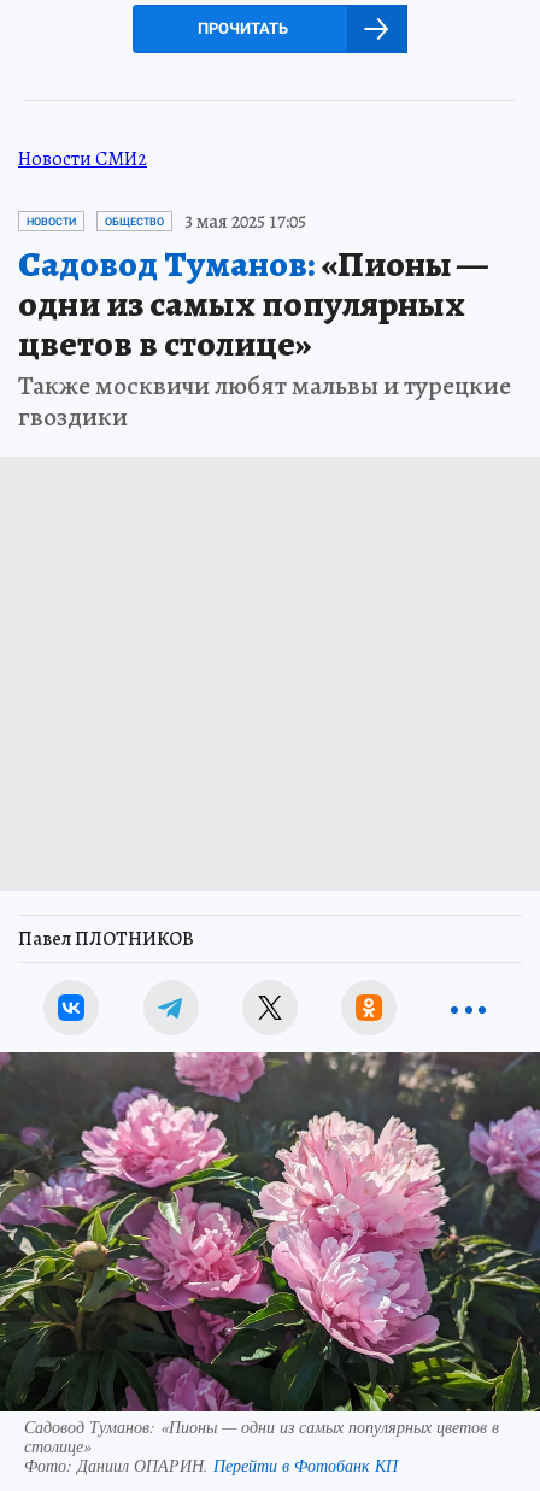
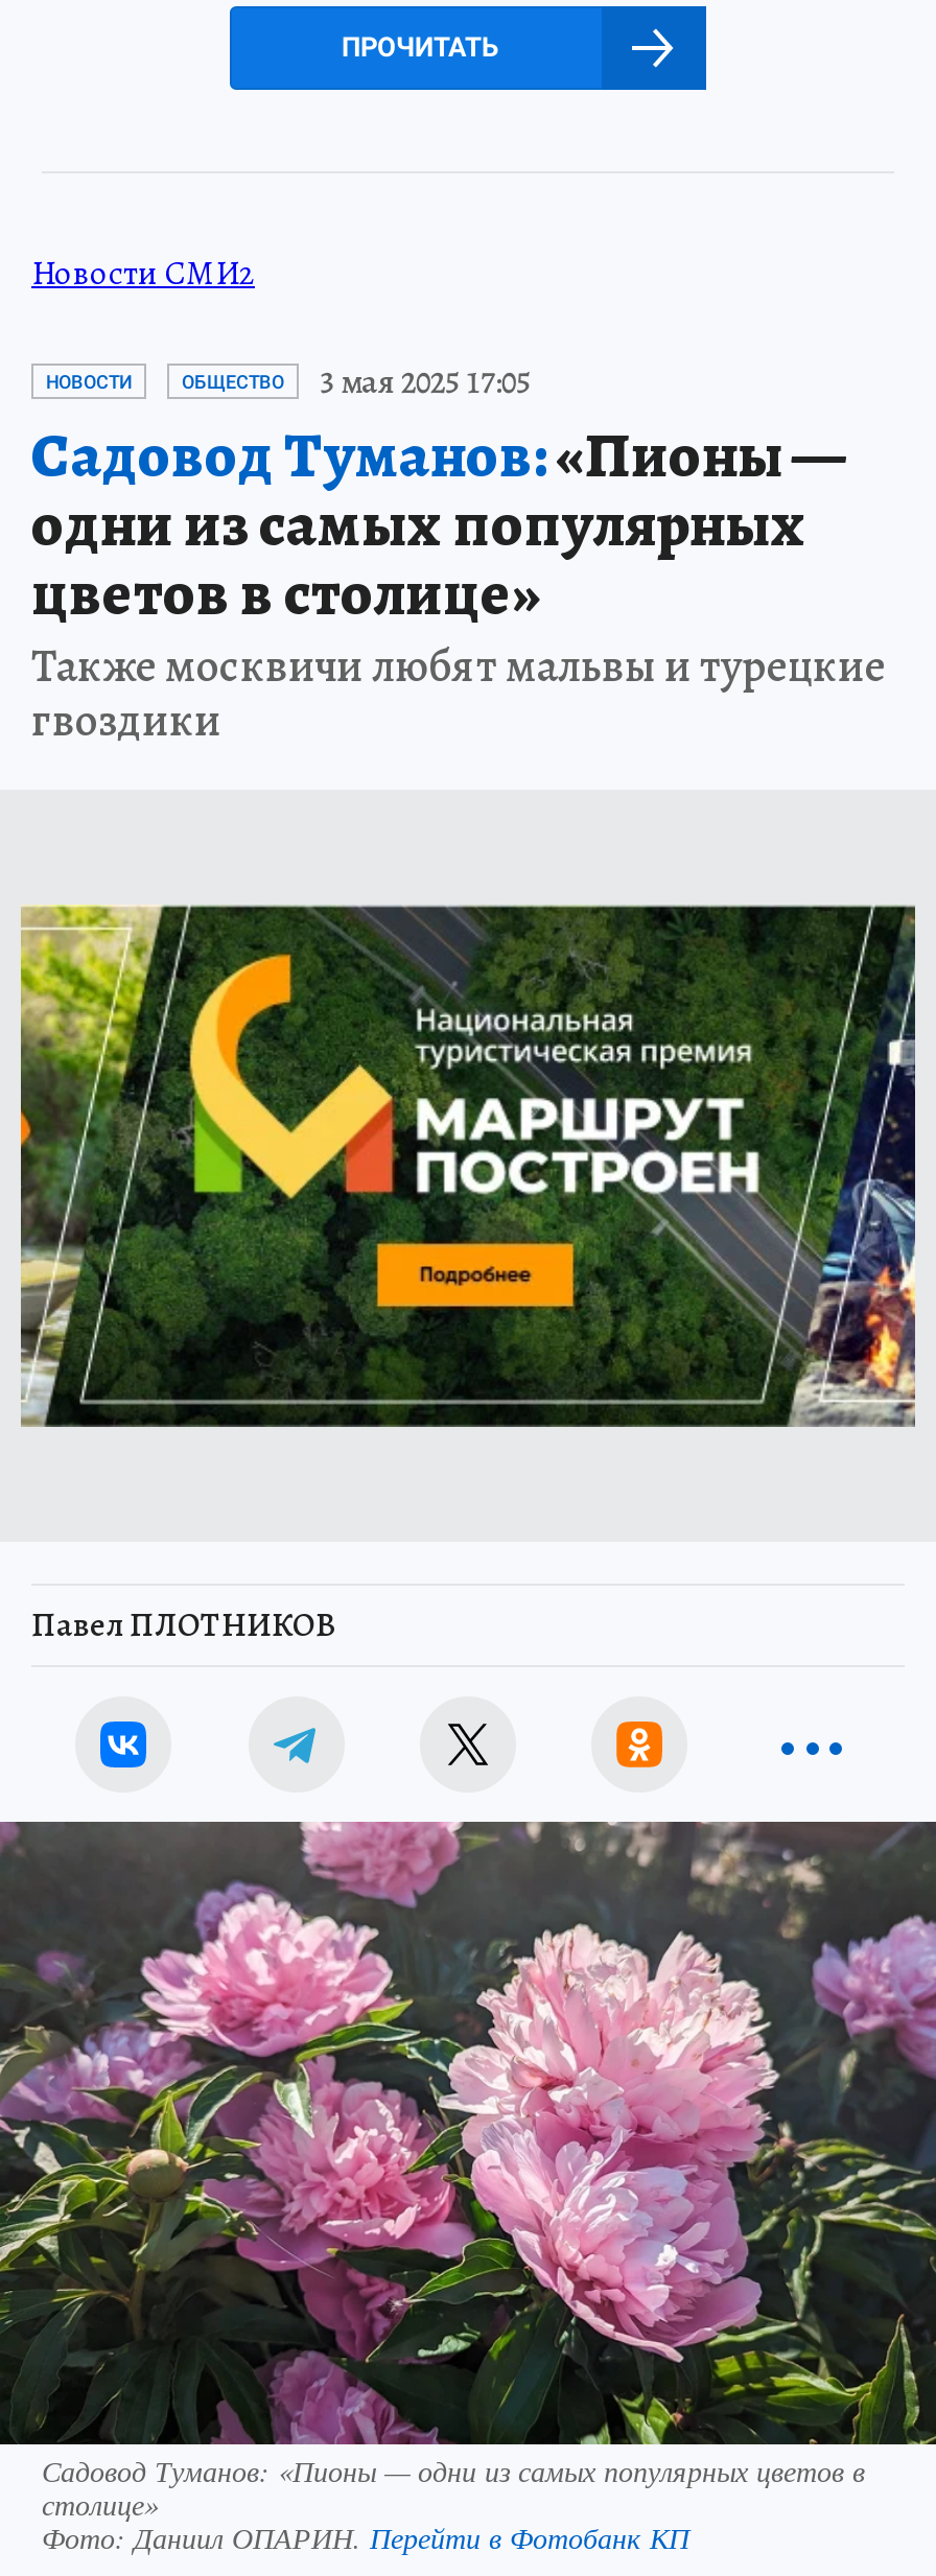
none -> [19,903,917,1429] [image]

